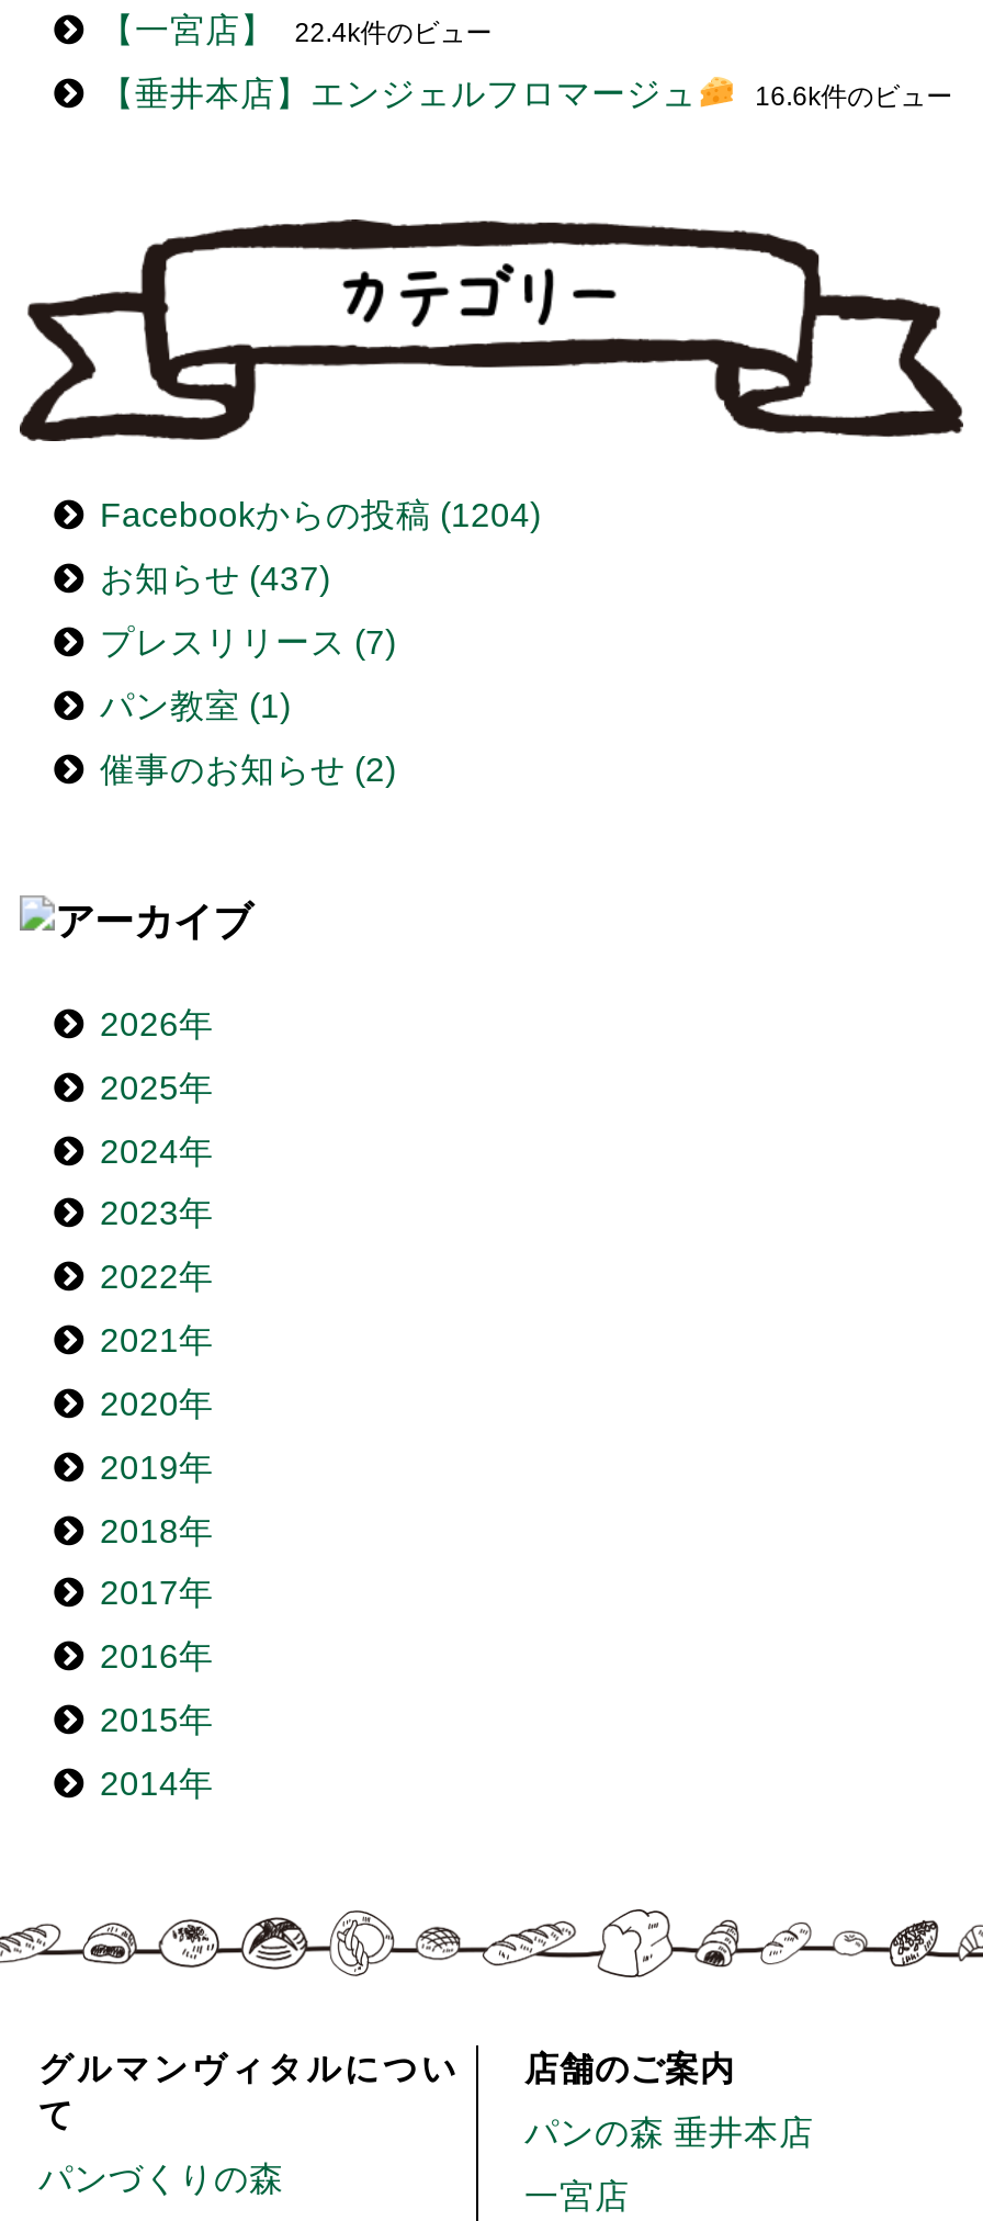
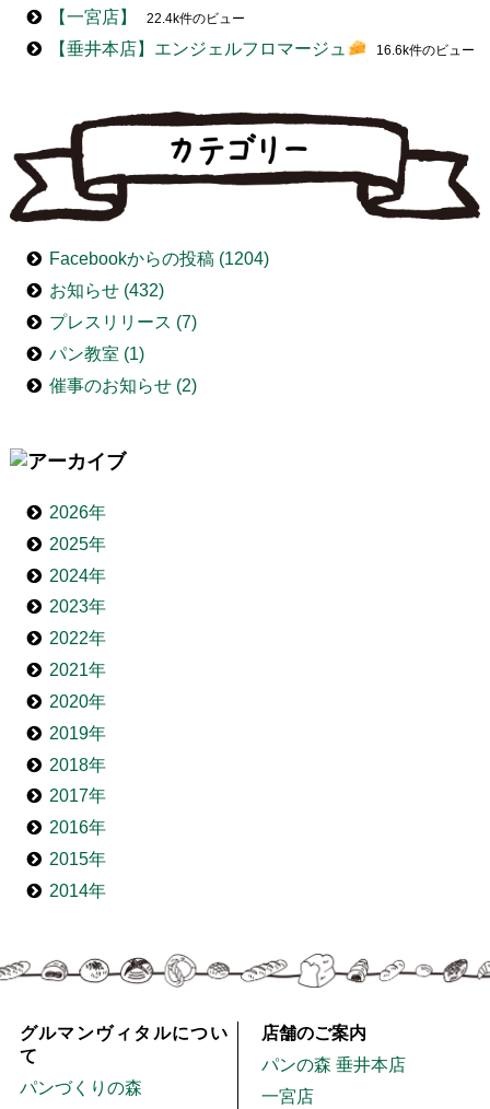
[100,560,330,597] お知らせ (437) -> [50,281,165,300] お知らせ (432)

